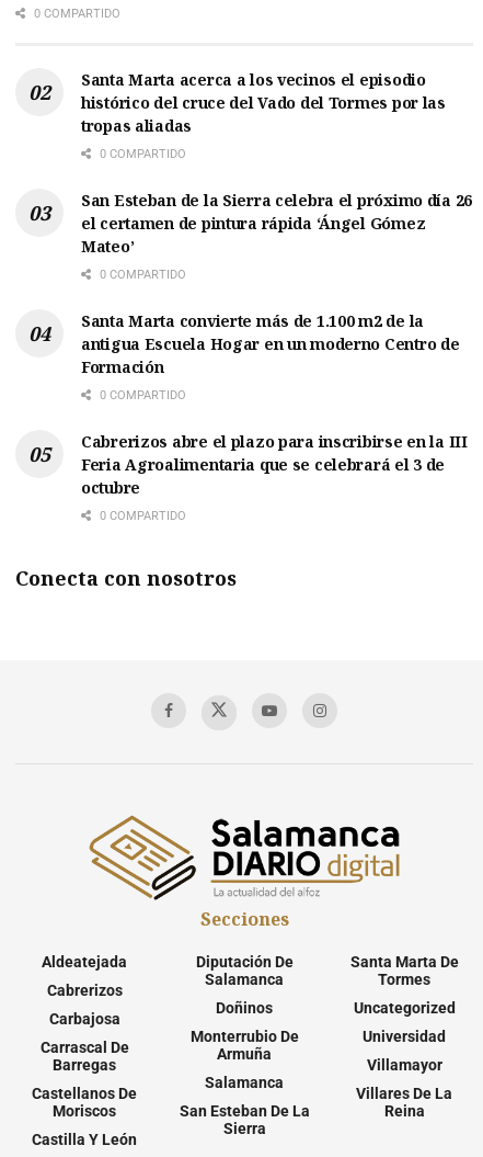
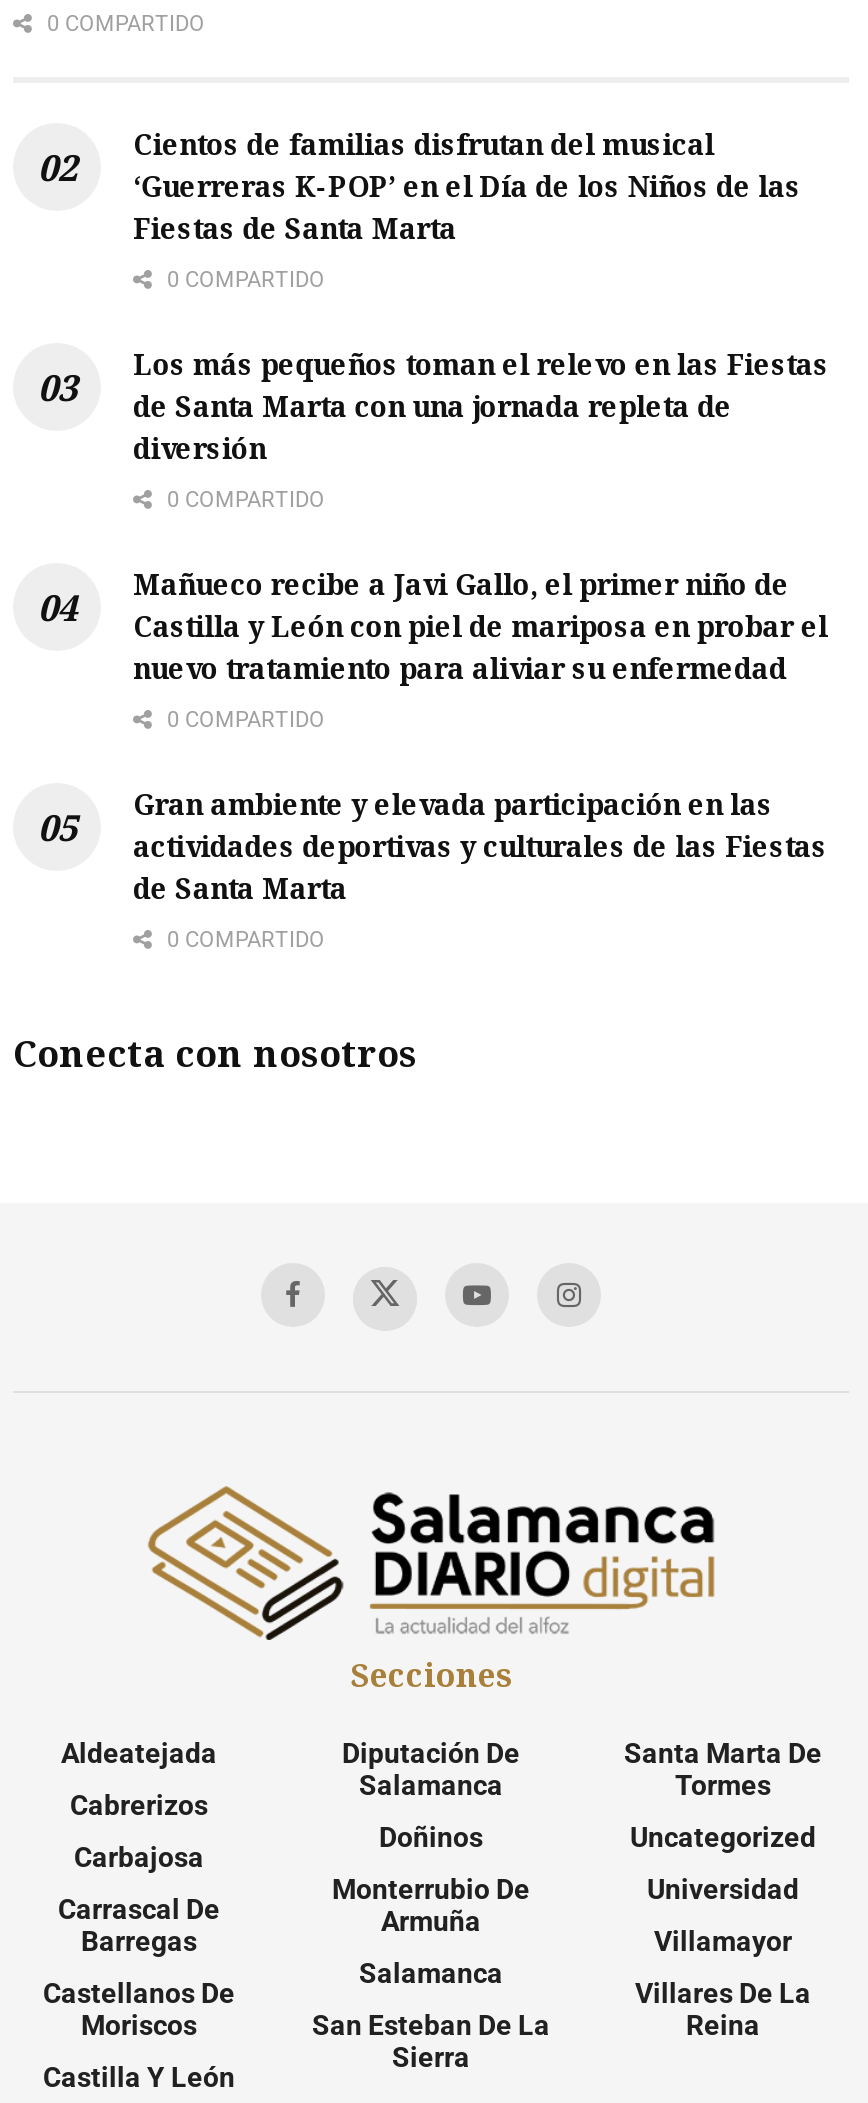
[81,69,446,136] Santa Marta acerca a los vecinos el episodio | histórico del cruce del Vado del Tormes por las | tropas aliadas -> [133,124,801,246] Cientos de familias disfrutan del musical | ‘Guerreras K-POP’ en el Día de los Niños de las | Fiestas de Santa Marta
[81,189,472,256] San Esteban de la Sierra celebra el próximo día 26 | el certamen de pintura rápida ‘Ángel Gómez | Mateo’ -> [133,344,829,466] Los más pequeños toman el relevo en las Fiestas | de Santa Marta con una jornada repleta de | diversión
[81,310,459,377] Santa Marta convierte más de 1.100 m2 de la | antigua Escuela Hogar en un moderno Centro de | Formación -> [133,564,828,686] Mañueco recibe a Javi Gallo, el primer niño de | Castilla y León con piel de mariposa en probar el | nuevo tratamiento para aliviar su enfermedad
[81,431,467,498] Cabrerizos abre el plazo para inscribirse en la III | Feria Agroalimentaria que se celebrará el 3 de | octubre -> [133,784,827,906] Gran ambiente y elevada participación en las | actividades deportivas y culturales de las Fiestas | de Santa Marta

